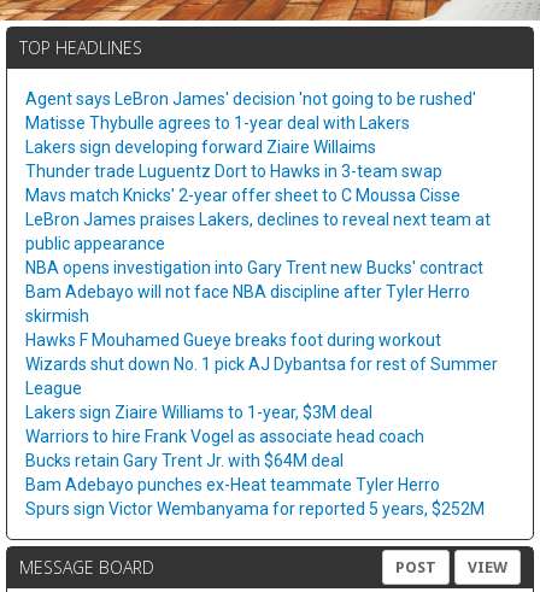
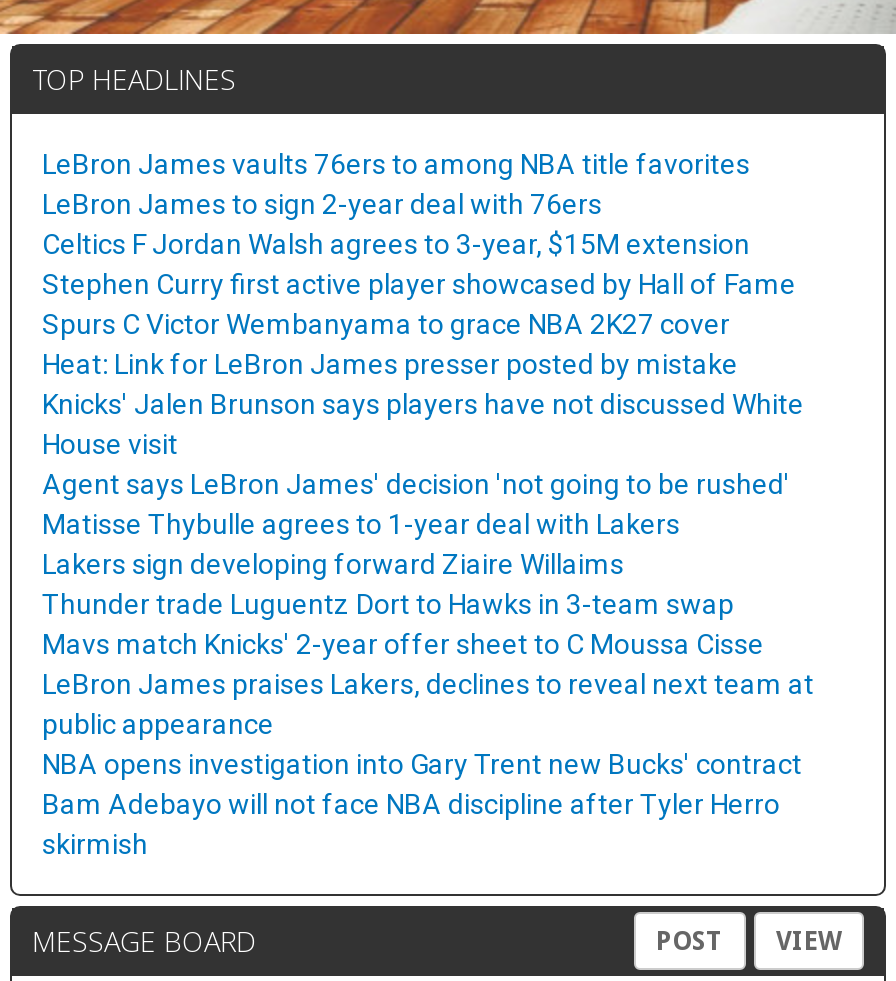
none -> [42,148,804,460] LeBron James vaults 76ers to among NBA title favorites | LeBron James to sign 2-year deal with 76ers | Celtics F Jordan Walsh agrees to 3-year, $15M extension | Stephen Curry first active player showcased by Hall of Fame | Spurs C Victor Wembanyama to grace NBA 2K27 cover | Heat: Link for LeBron James presser posted by mistake | Knicks' Jalen Brunson says players have not discussed White | House visit
moved [25,89,491,326] -> [42,468,814,860]: Agent says LeBron James' decision 'not going to be rushed' | Matisse Thybulle agrees to 1-year deal with Lakers | Lakers sign developing forward Ziaire Willaims | ... | Bam Adebayo will not face NBA discipline after Tyler Herro | skirmish
[25,330,498,518] Hawks F Mouhamed Gueye breaks foot during workout | Wizards shut down No. 1 pick AJ Dybantsa for rest of Summer | League | Lakers sign Ziaire Williams to 1-year, $3M deal | Warriors to hire Frank Vogel as associate head coach | Bucks retain Gary Trent Jr. with $64M deal | Bam Adebayo punches ex-Heat teammate Tyler Herro | Spurs sign Victor Wembanyama for reported 5 years, $252M -> none

